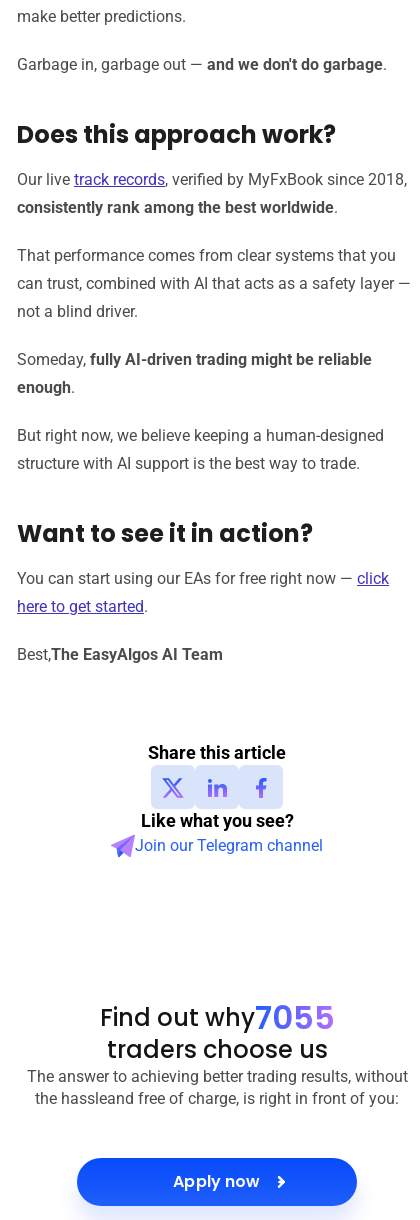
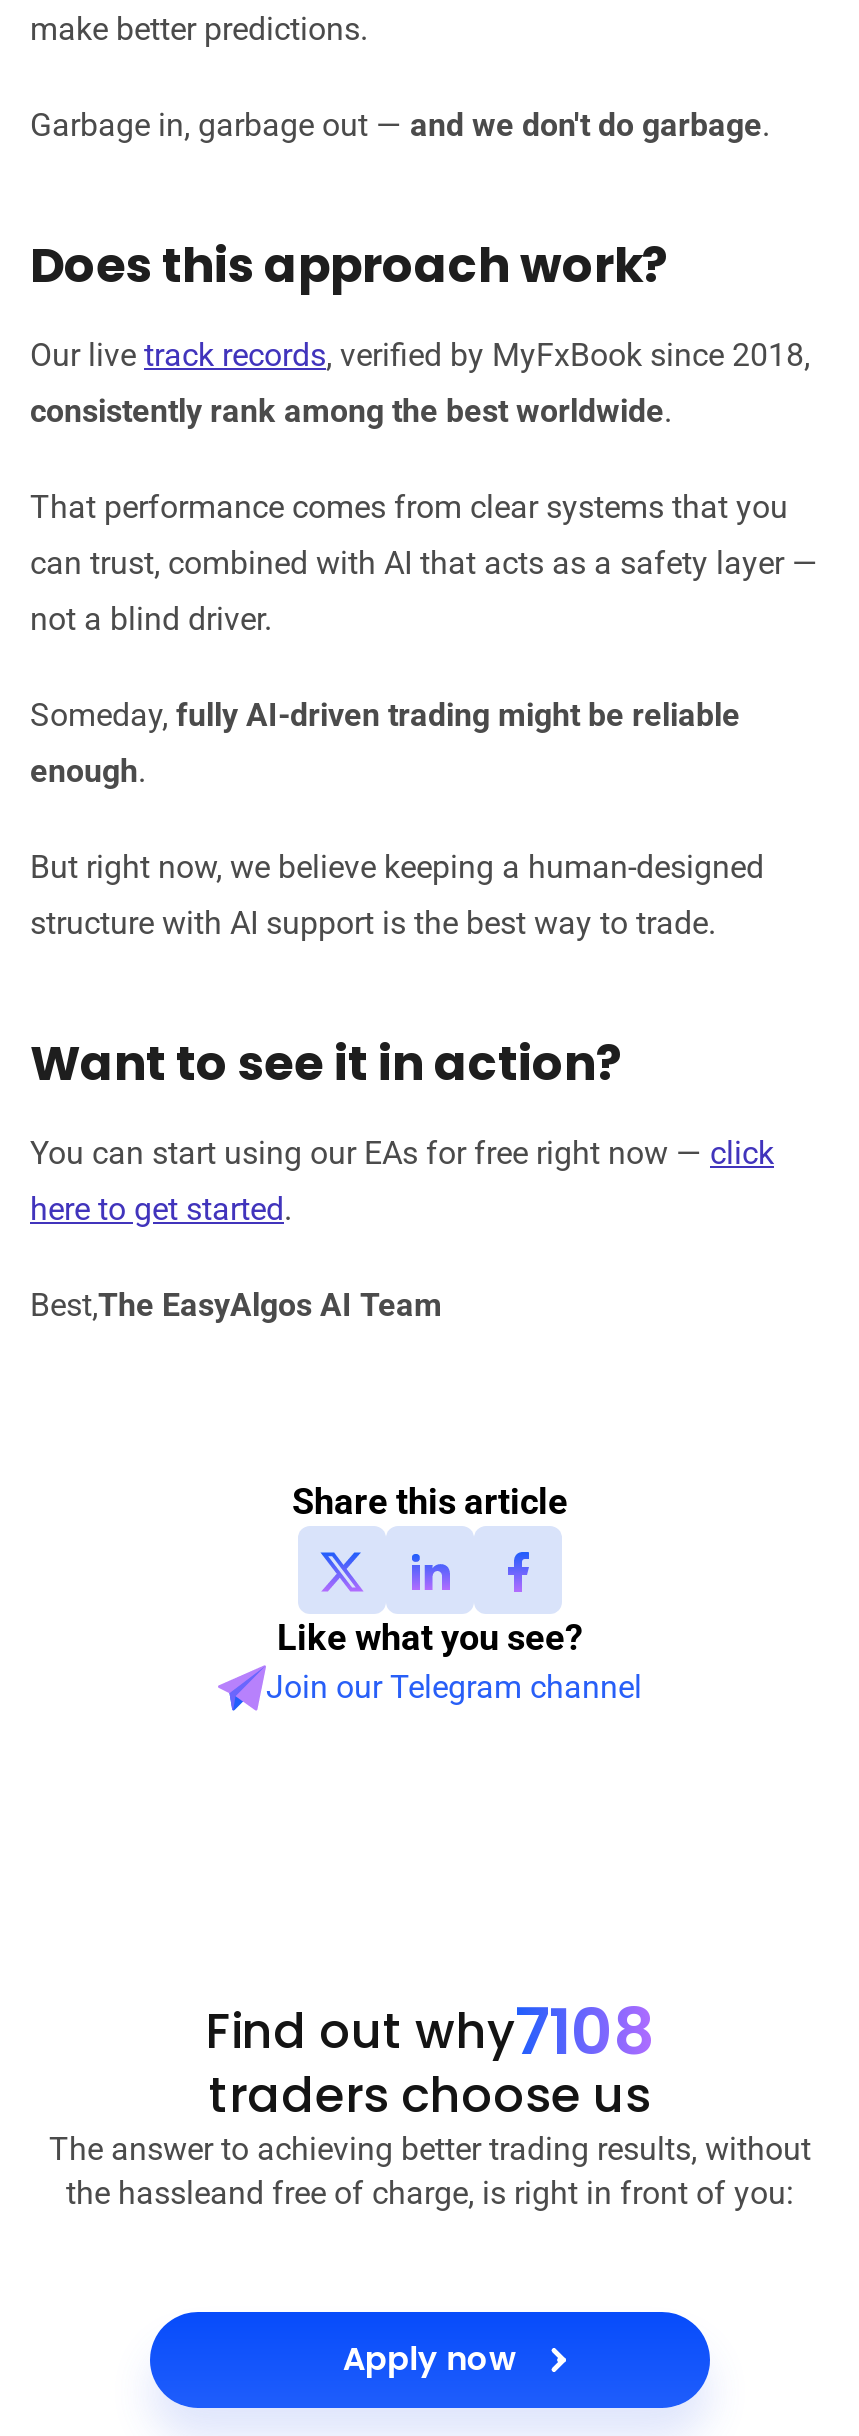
[99,995,334,1040] Find out why7055 -> [205,1986,655,2076] Find out why7108

